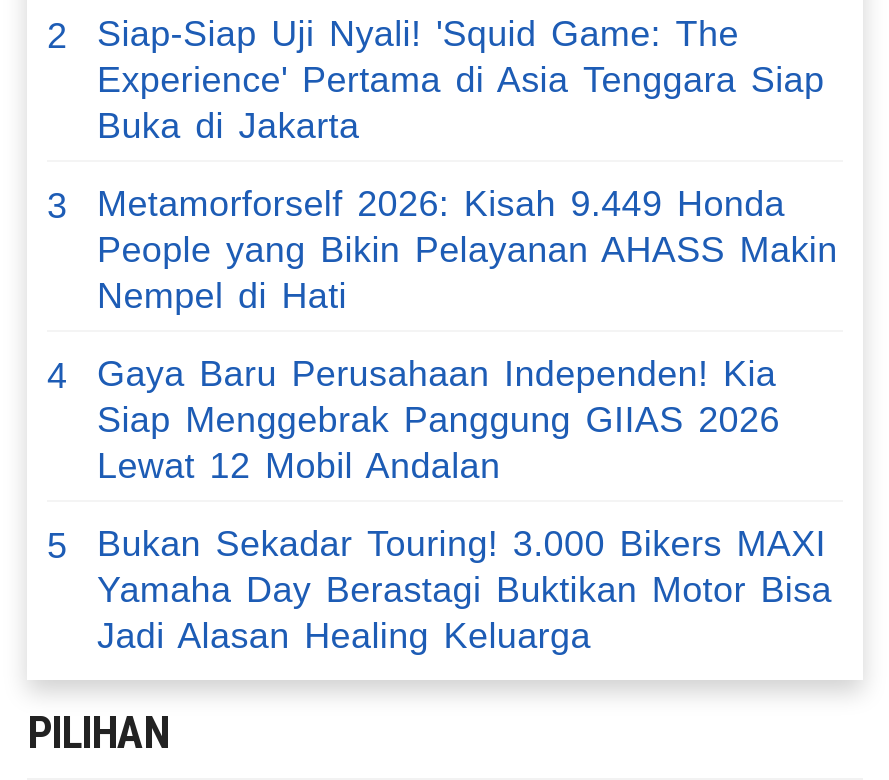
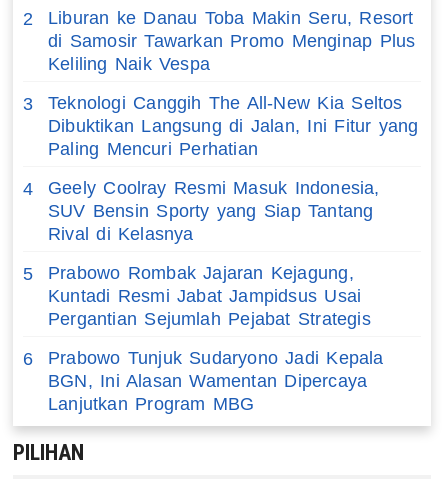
[97,13,824,145] Siap-Siap Uji Nyali! 'Squid Game: The | Experience' Pertama di Asia Tenggara Siap | Buka di Jakarta -> [48,8,415,74] Liburan ke Danau Toba Makin Seru, Resort | di Samosir Tawarkan Promo Menginap Plus | Keliling Naik Vespa
[97,183,838,315] Metamorforself 2026: Kisah 9.449 Honda | People yang Bikin Pelayanan AHASS Makin | Nempel di Hati -> [48,93,418,159] Teknologi Canggih The All-New Kia Seltos | Dibuktikan Langsung di Jalan, Ini Fitur yang | Paling Mencuri Perhatian
[97,353,780,485] Gaya Baru Perusahaan Independen! Kia | Siap Menggebrak Panggung GIIAS 2026 | Lewat 12 Mobil Andalan -> [48,178,380,244] Geely Coolray Resmi Masuk Indonesia, | SUV Bensin Sporty yang Siap Tantang | Rival di Kelasnya
[97,523,832,655] Bukan Sekadar Touring! 3.000 Bikers MAXI | Yamaha Day Berastagi Buktikan Motor Bisa | Jadi Alasan Healing Keluarga -> [23,263,384,414] Prabowo Rombak Jajaran Kejagung, | Kuntadi Resmi Jabat Jampidsus Usai | Pergantian Sejumlah Pejabat Strategis | 6 | Prabowo Tunjuk Sudaryono Jadi Kepala | BGN, Ini Alasan Wamentan Dipercaya | Lanjutkan Program MBG

